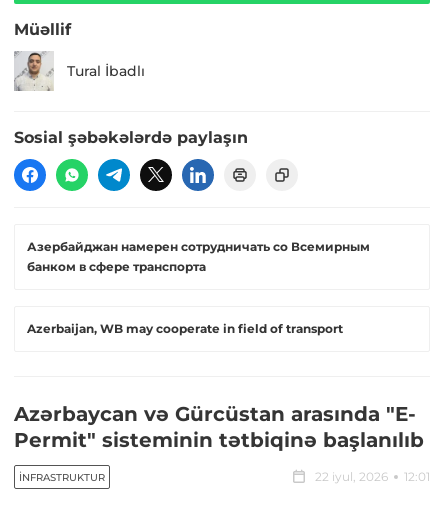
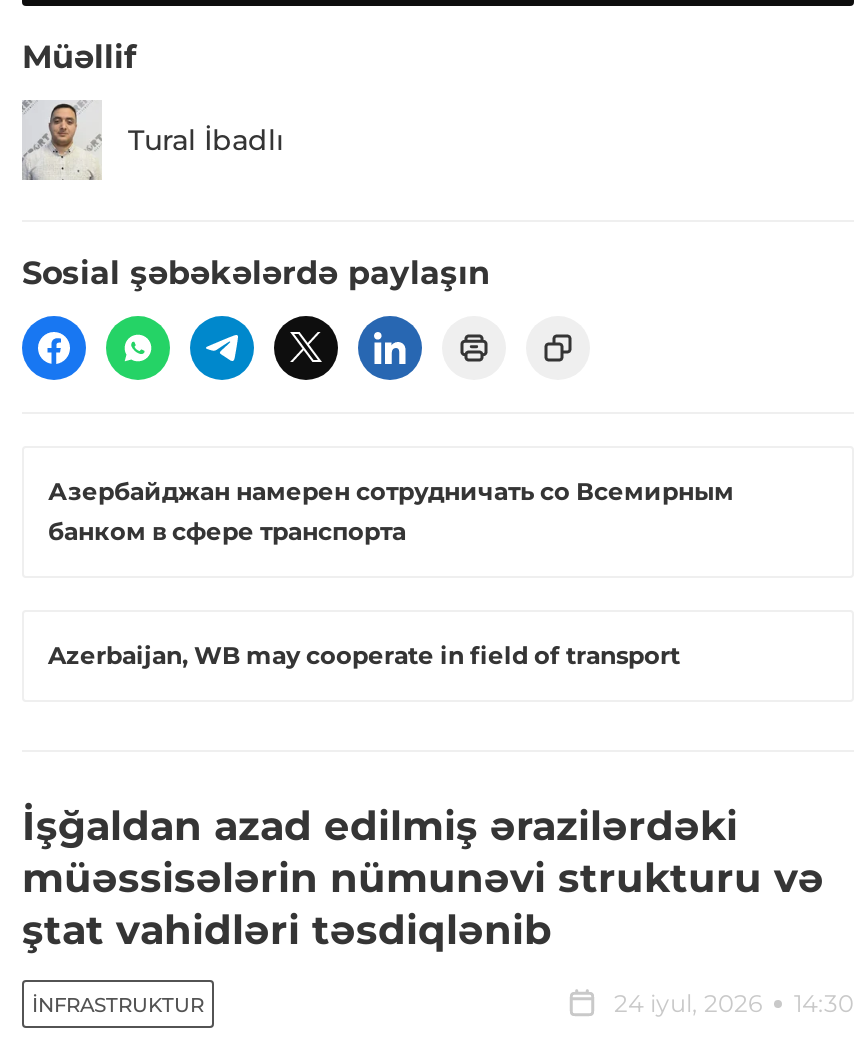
[14,402,424,452] Azərbaycan və Gürcüstan arasında "E- | Permit" sisteminin tətbiqinə başlanılıb -> [22,803,824,955] İşğaldan azad edilmiş ərazilərdəki | müəssisələrin nümunəvi strukturu və | ştat vahidləri təsdiqlənib
[315,469,430,484] 22 iyul, 2026 | 12:01 -> [614,989,854,1019] 24 iyul, 2026 | 14:30

